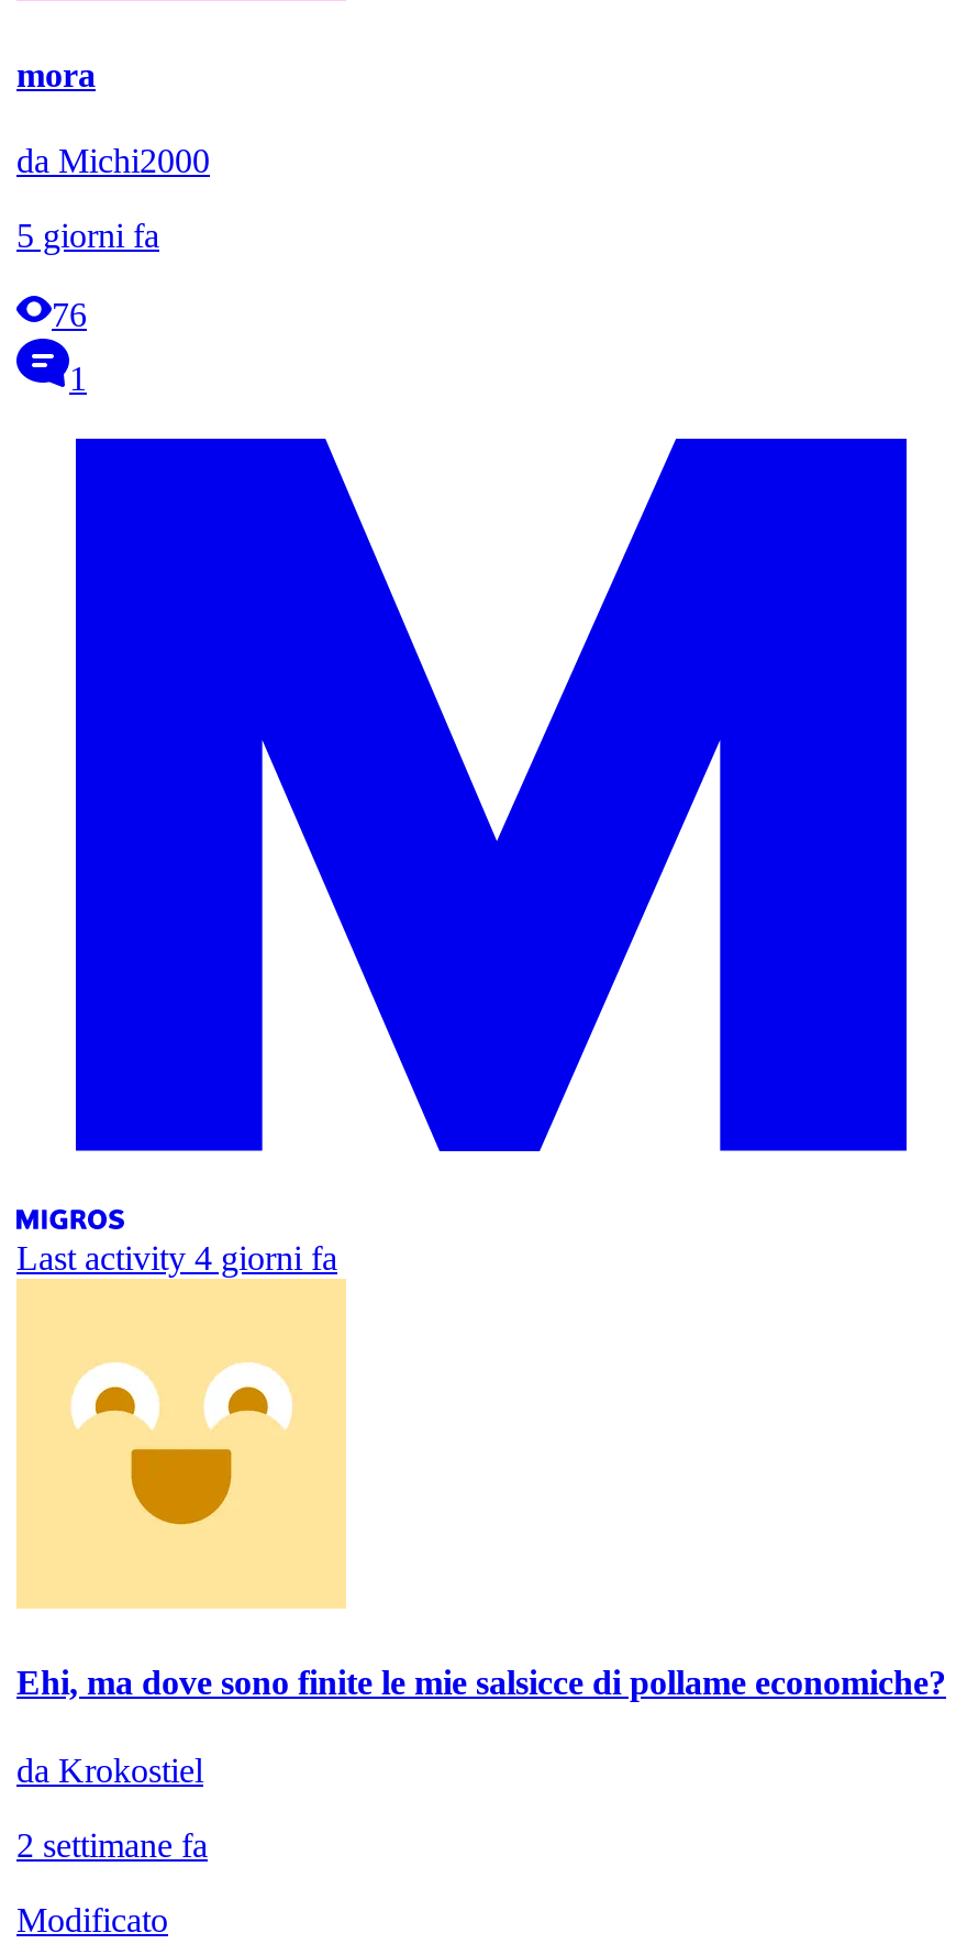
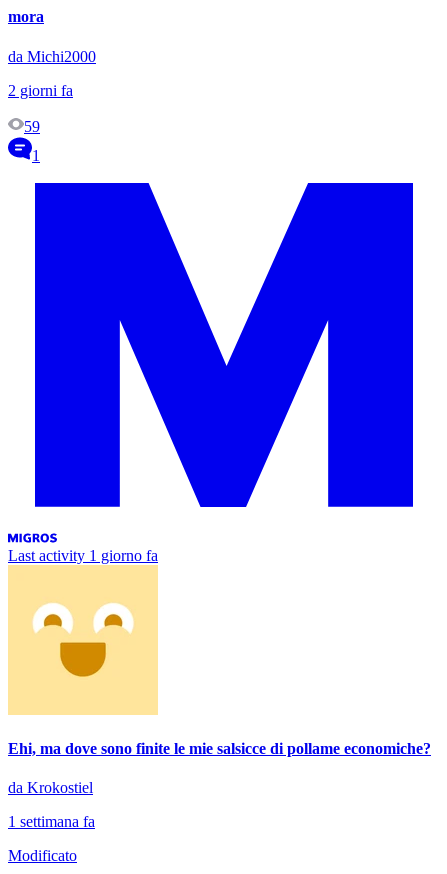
[16,217,159,254] 5 giorni fa -> [8,82,73,99] 2 giorni fa
[52,296,87,334] 76 -> [24,118,40,135] 59
[16,1240,337,1277] Last activity 4 giorni fa -> [8,547,158,564] Last activity 1 giorno fa
[16,1826,208,1863] 2 settimane fa -> [8,813,95,830] 1 settimana fa

